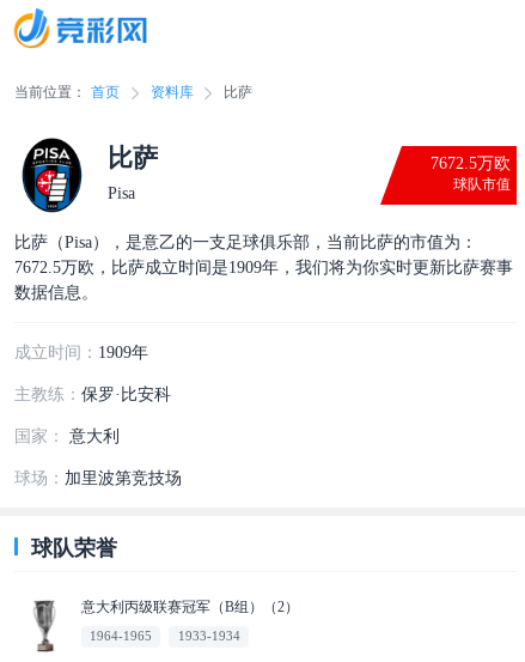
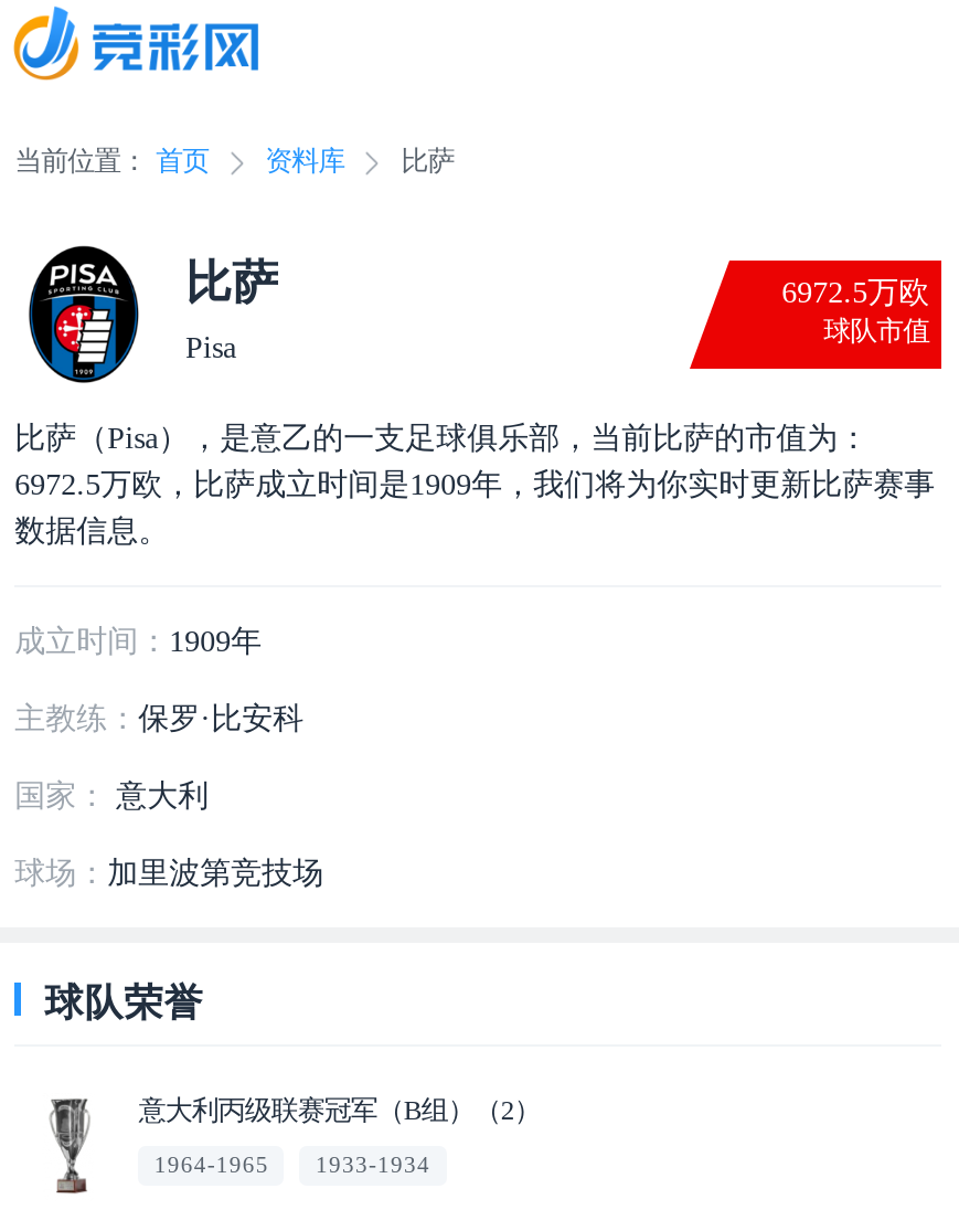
[430,153,510,172] 7672.5万欧 -> [782,273,930,309] 6972.5万欧
[14,257,513,277] 7672.5万欧，比萨成立时间是1909年，我们将为你实时更新比萨赛事 -> [15,466,935,501] 6972.5万欧，比萨成立时间是1909年，我们将为你实时更新比萨赛事

